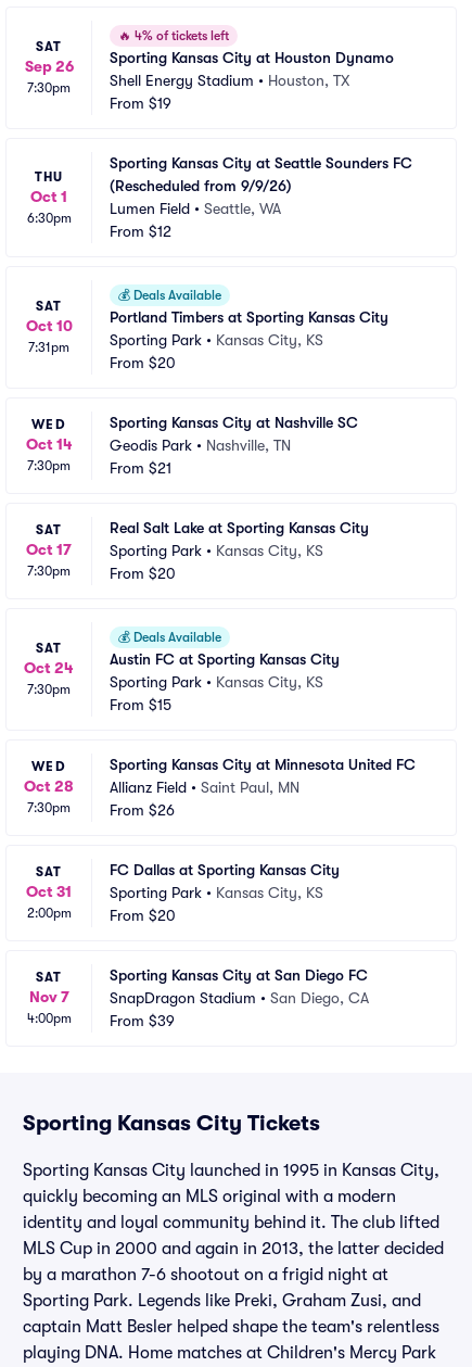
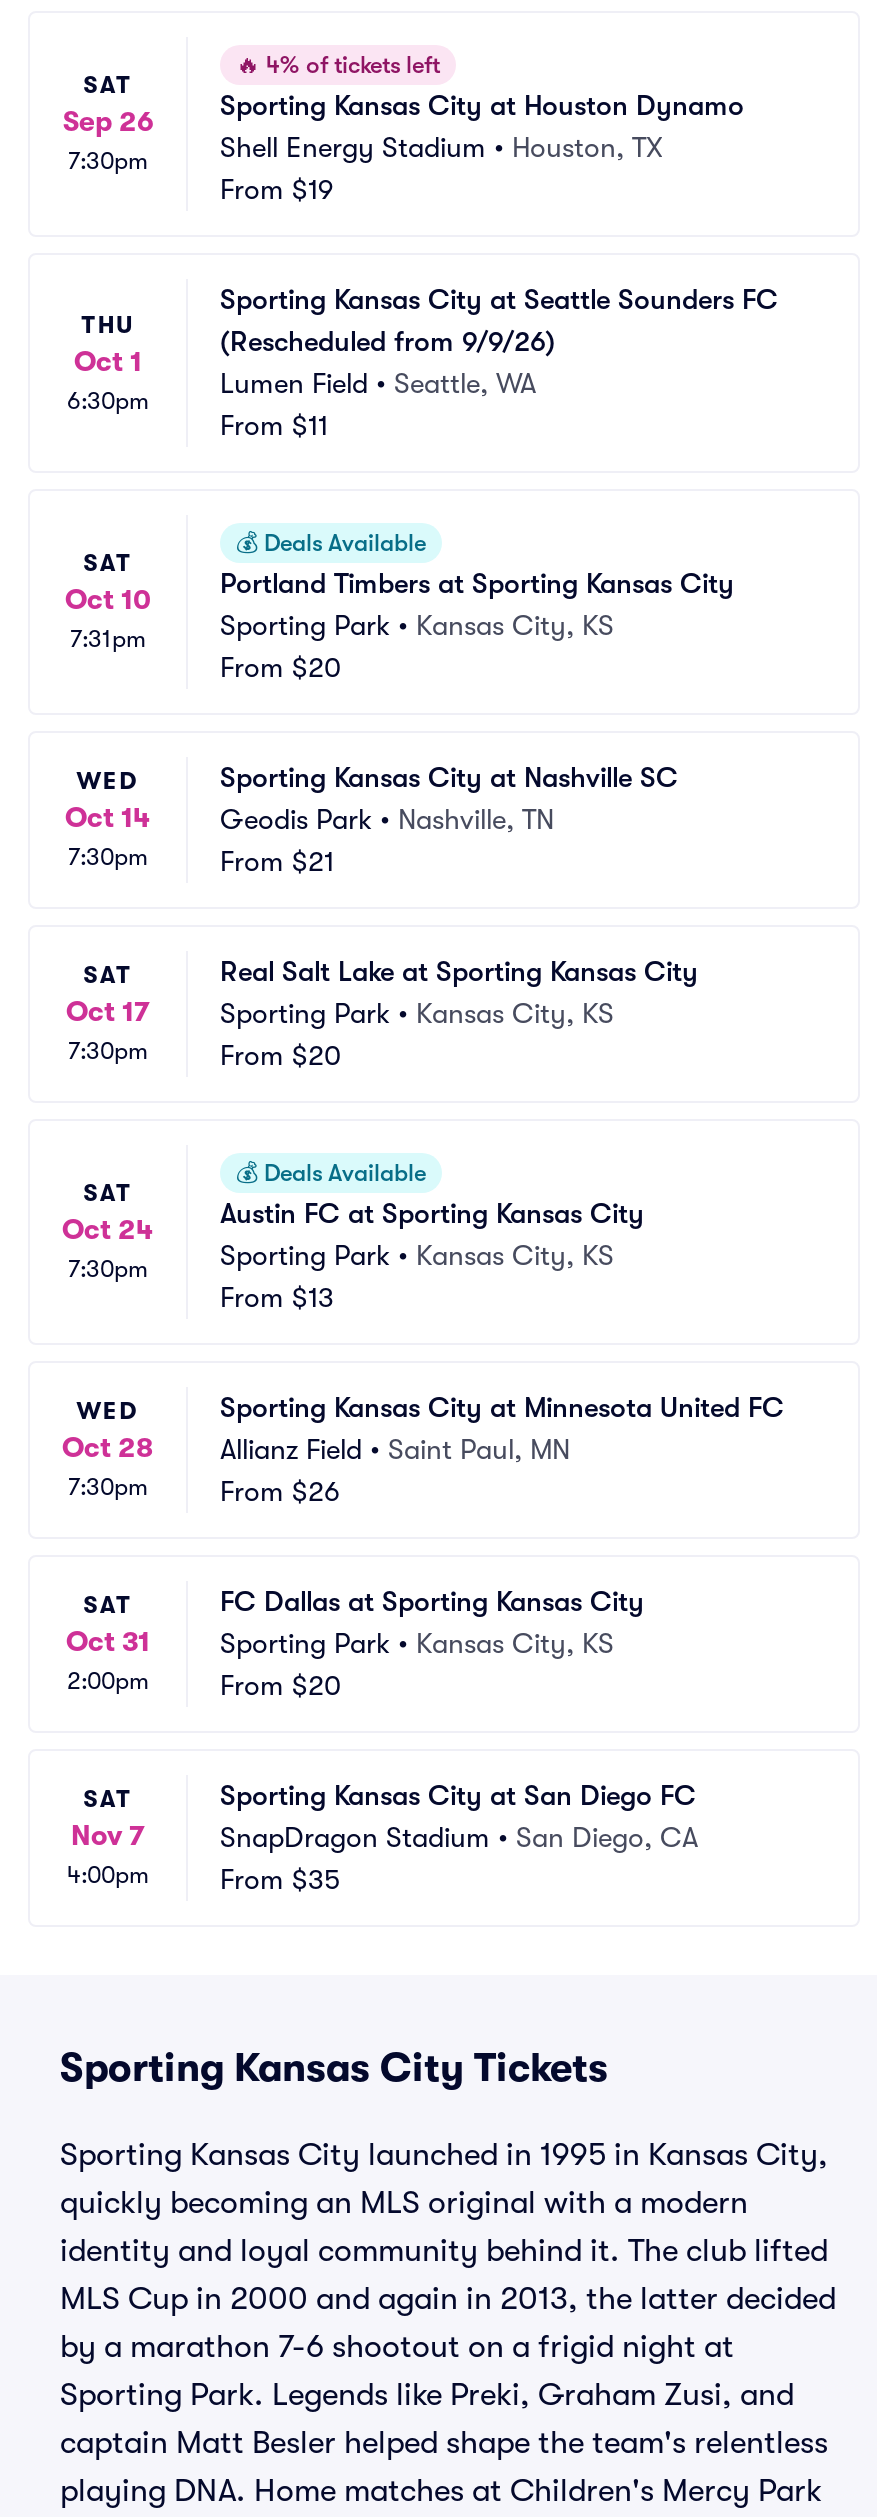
[110,223,171,240] From $12 -> [220,409,328,441] From $11
[110,696,171,713] From $15 -> [220,1281,334,1313] From $13
[110,1012,175,1029] From $39 -> [220,1863,340,1895] From $35

